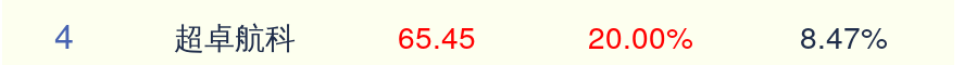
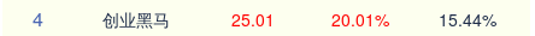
[174,13,887,57] 超卓航科 | 65.45 | 20.00% | 8.47% -> [102,7,496,31] 创业黑马 | 25.01 | 20.01% | 15.44%

